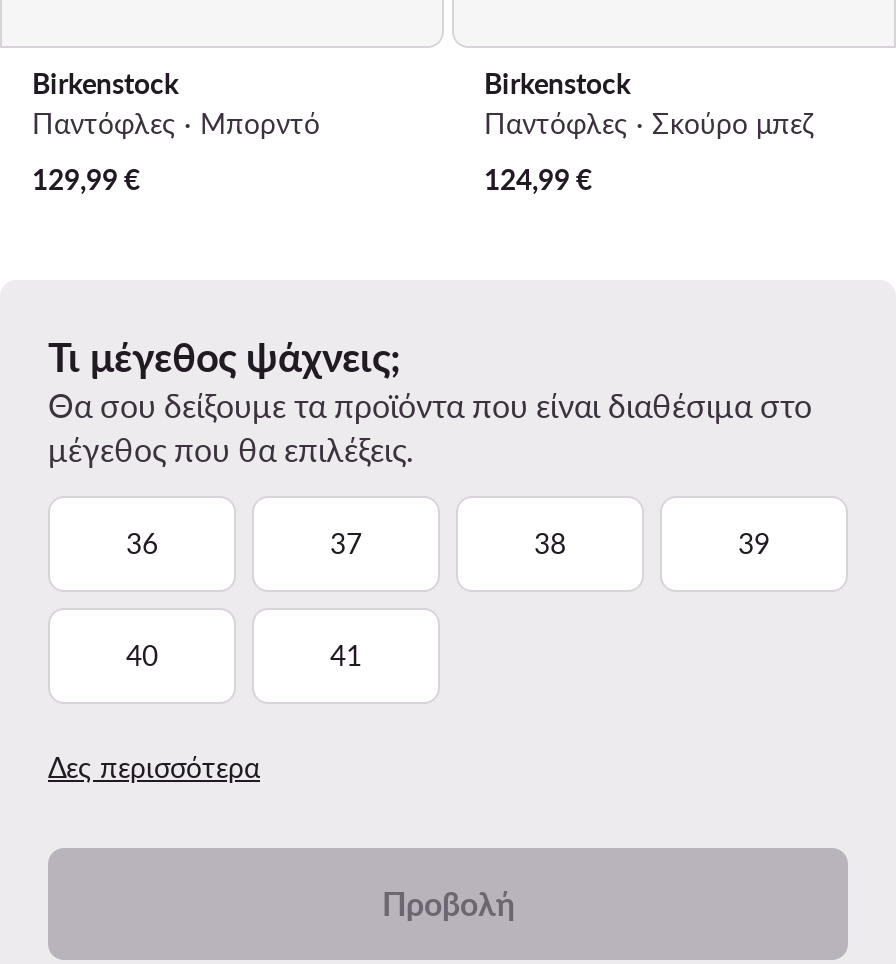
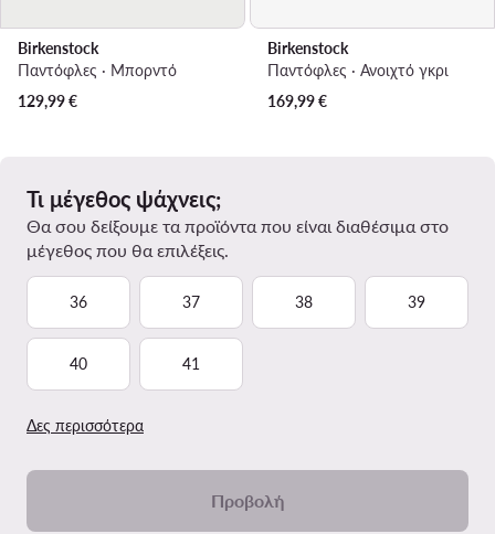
[484,107,812,141] Παντόφλες · Σκούρο μπεζ -> [267,61,449,80] Παντόφλες · Ανοιχτό γκρι
[484,163,592,197] 124,99 € -> [267,92,327,111] 169,99 €

